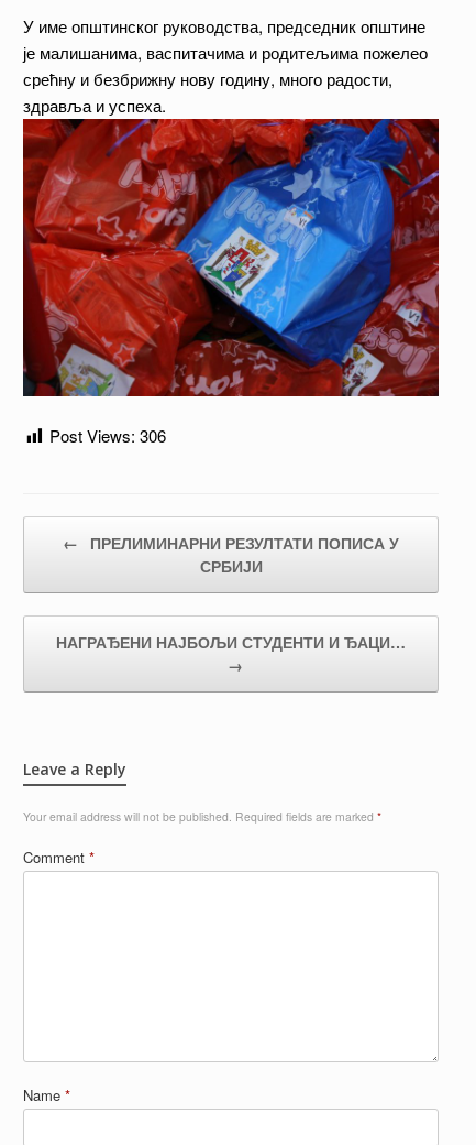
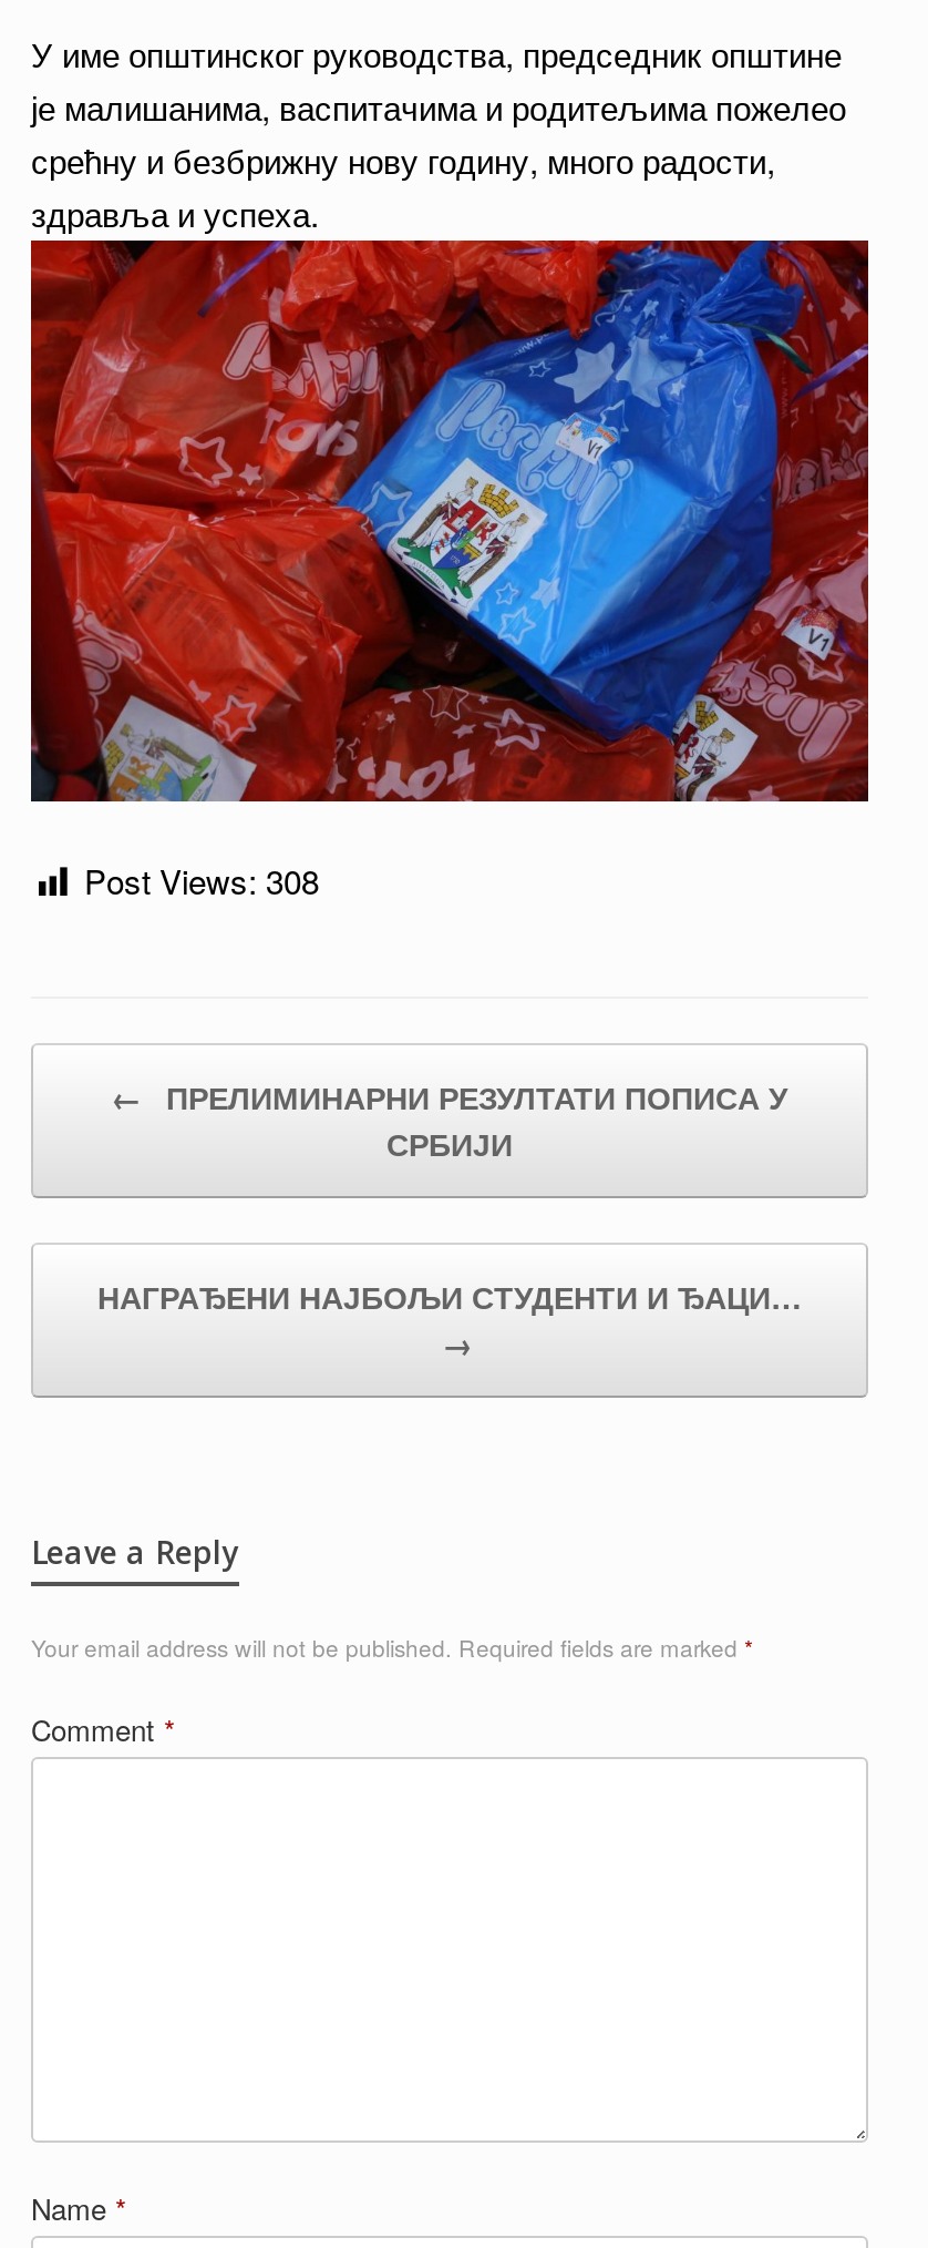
[49,424,166,447] Post Views: 306 -> [84,856,319,902] Post Views: 308

